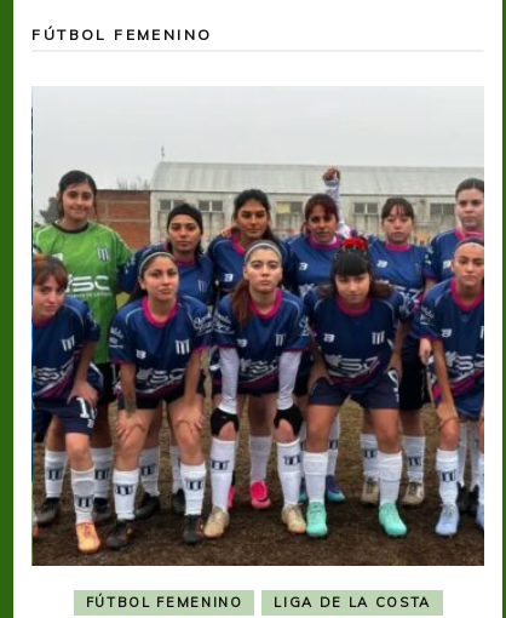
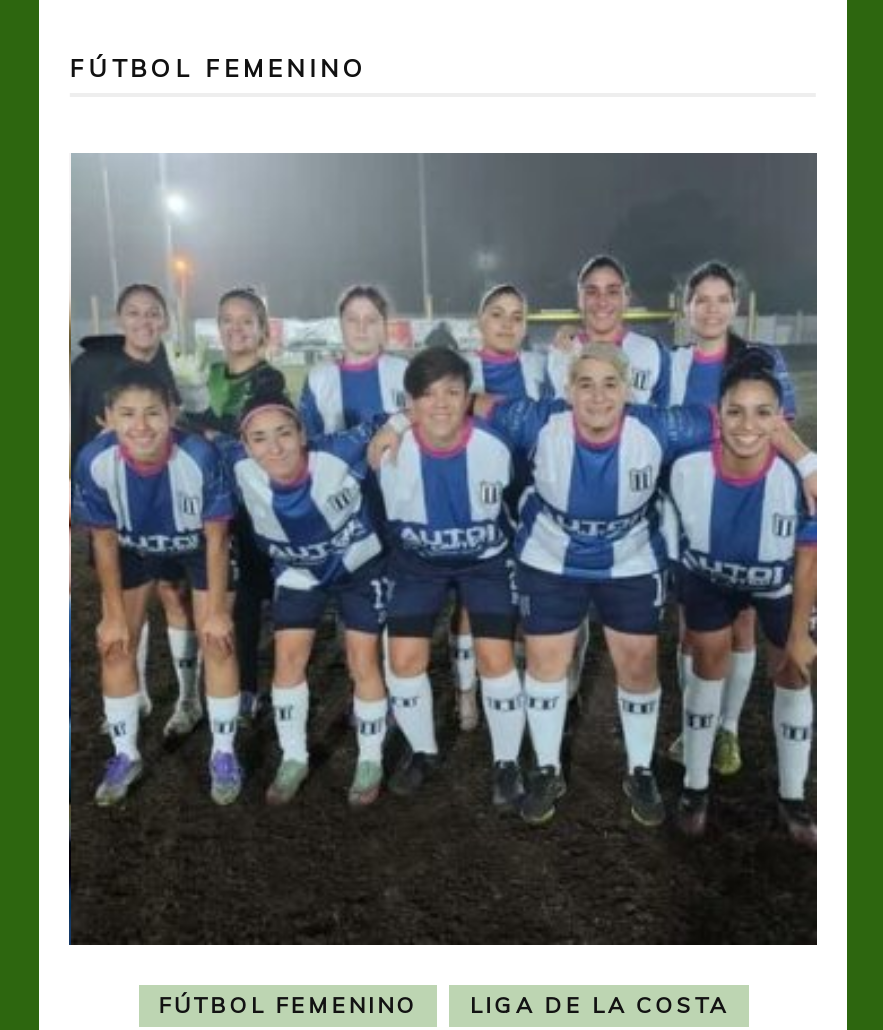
[30,86,485,566] [image] -> [67,151,819,945] [image]

